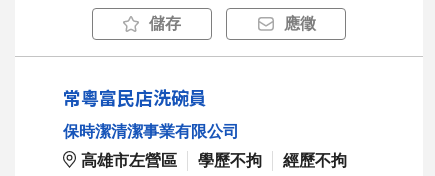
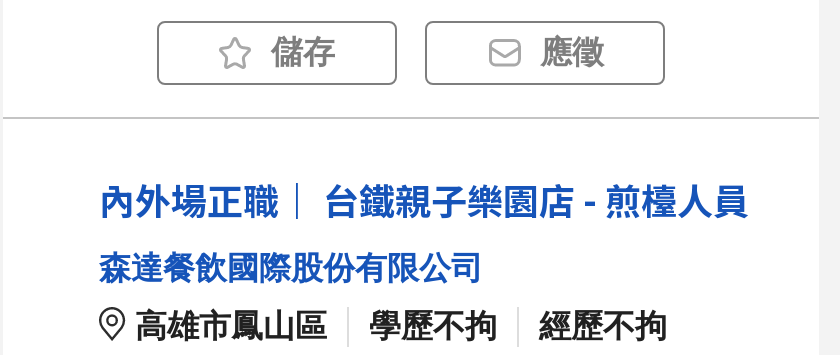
[63,84,207,110] 常粵富民店洗碗員 -> [99,173,749,225] 內外場正職｜ 台鐵親子樂園店 - 煎檯人員
[63,123,239,140] 保時潔清潔事業有限公司 -> [99,251,483,285] 森達餐飲國際股份有限公司
[81,152,177,169] 高雄市左營區 -> [135,309,327,343] 高雄市鳳山區

